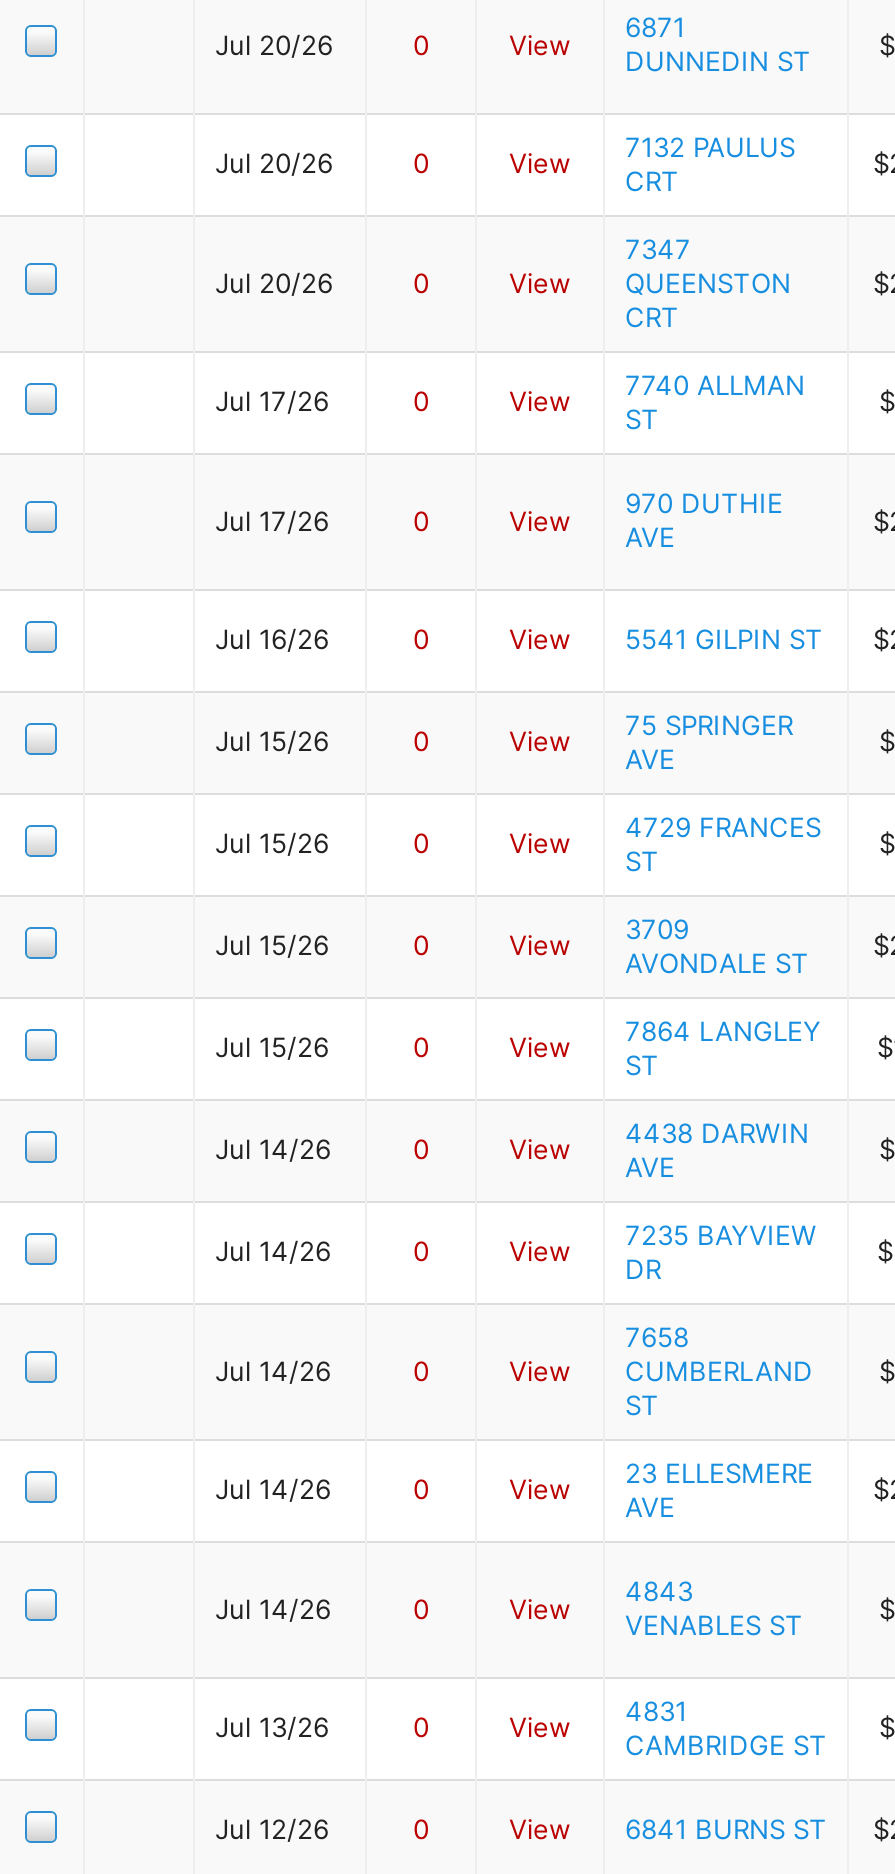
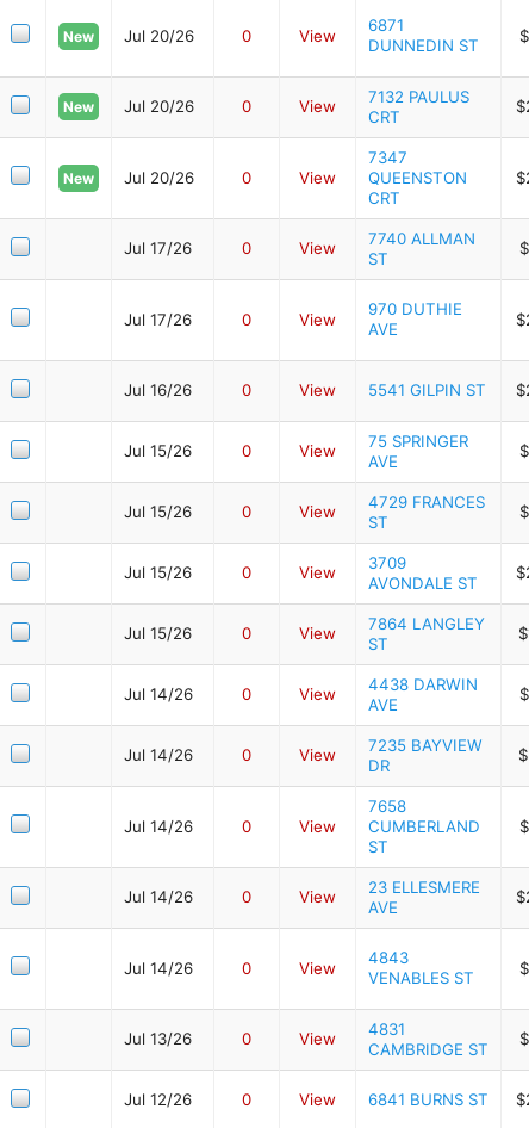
none -> [63,27,94,45] New
none -> [63,97,94,115] New
none -> [63,169,94,187] New

